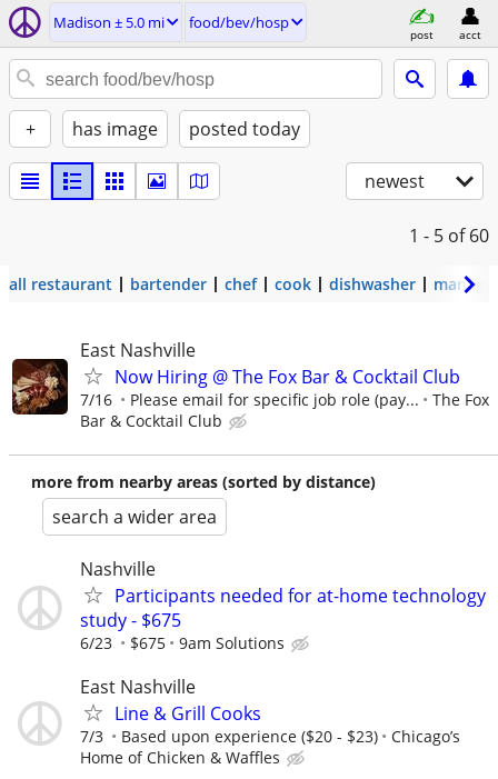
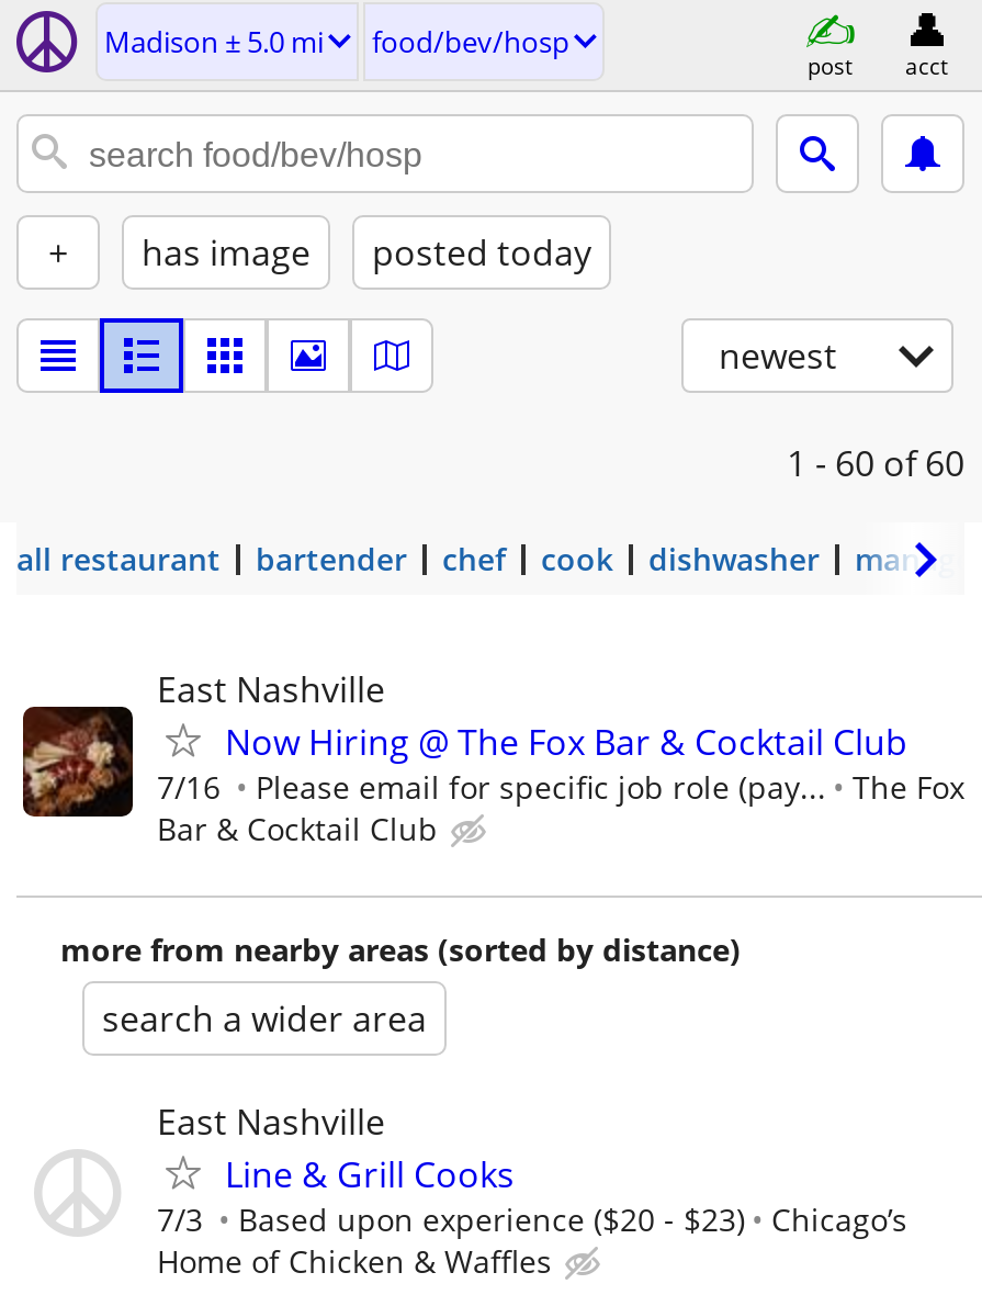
[409,223,489,248] 1 - 5 of 60 -> [787,439,964,487] 1 - 60 of 60
[80,557,486,653] Nashville | Participants needed for at-home technology | study - $675 | 6/23 | $675 | 9am Solutions -> none

